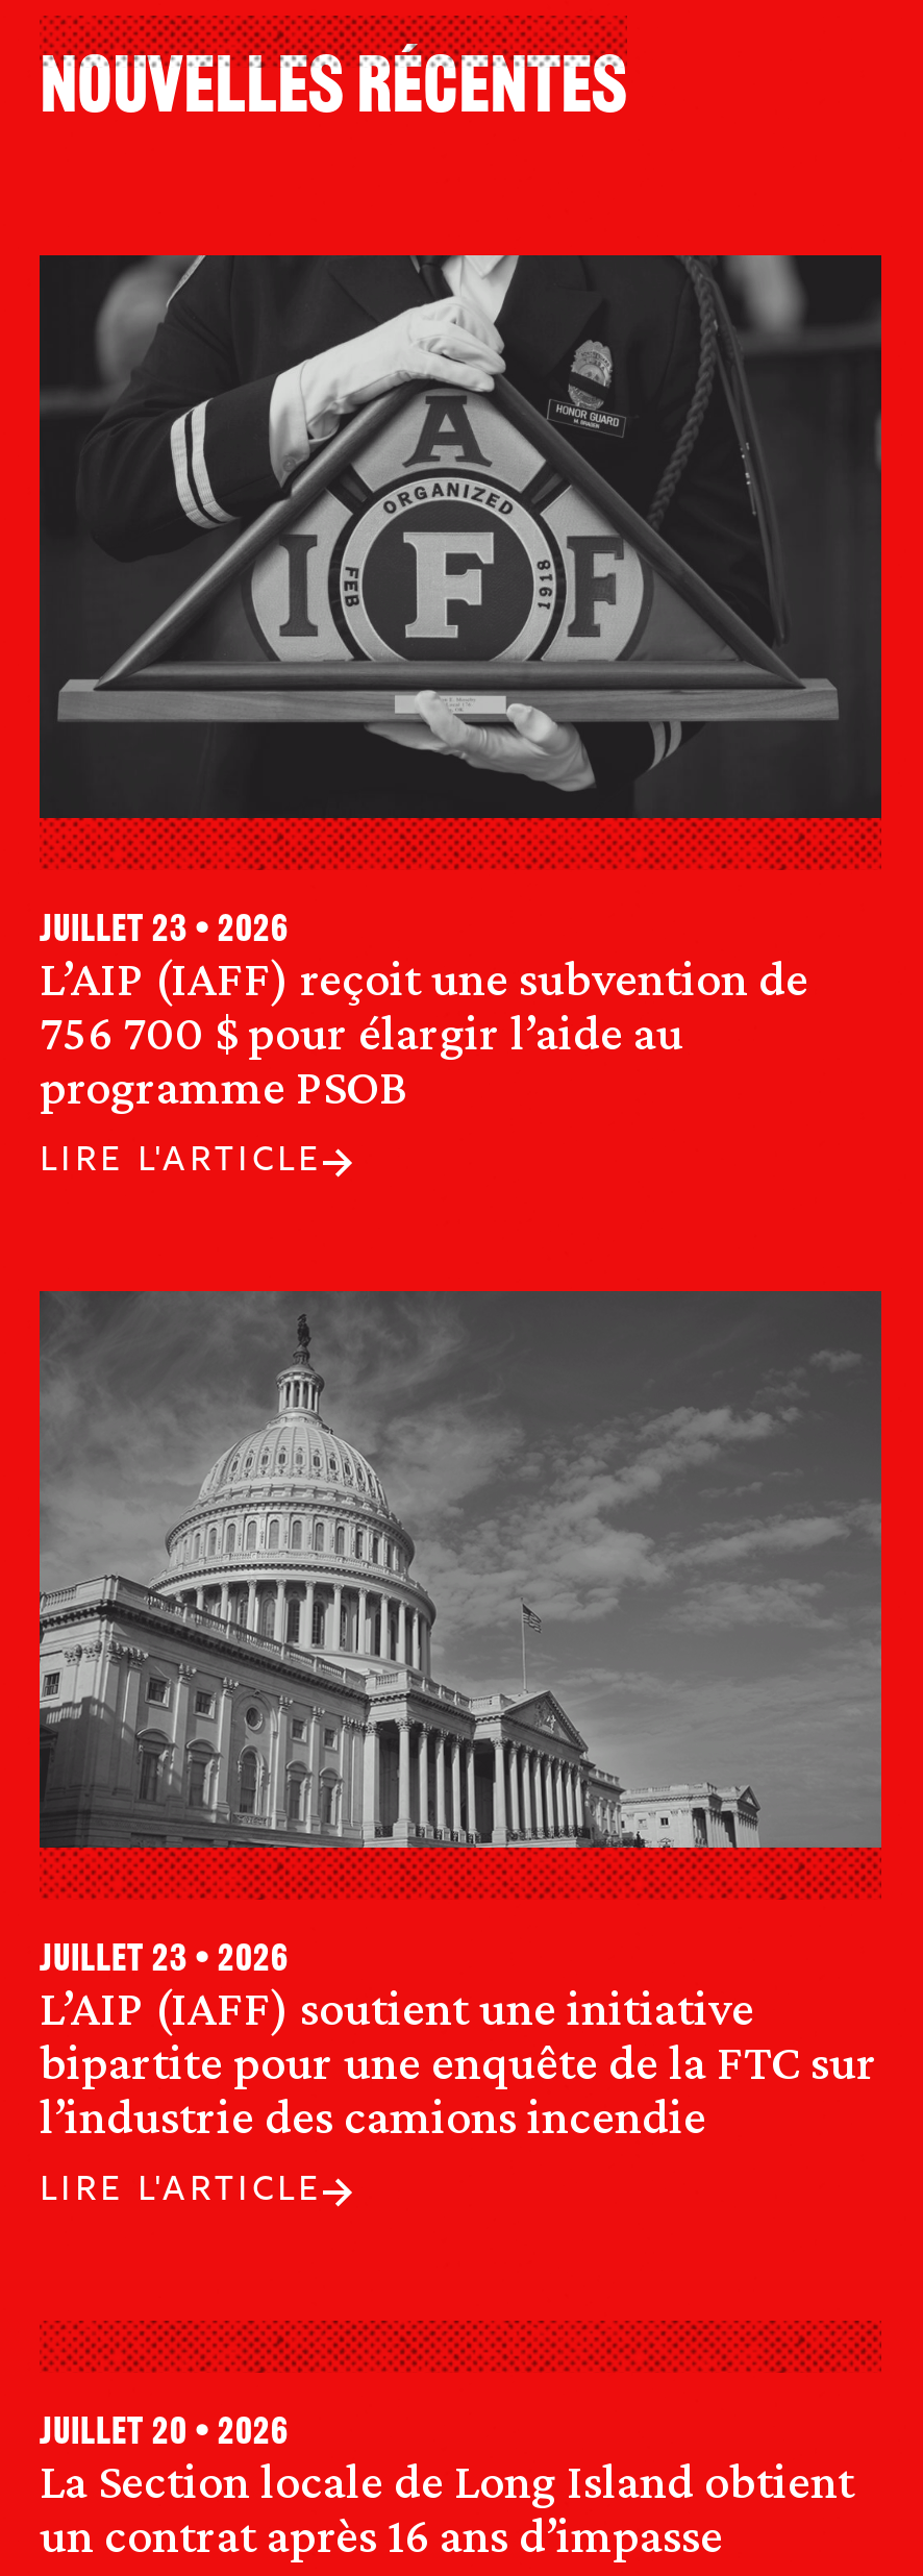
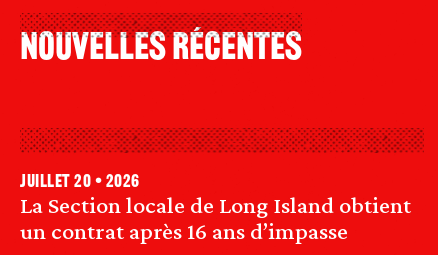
[38,253,883,951] [image] | juillet 23 • 2026 -> none
[40,949,808,1113] L’AIP (IAFF) reçoit une subvention de | 756 700 $ pour élargir l’aide au | programme PSOB -> none
[40,1145,323,1178] LIRE L'ARTICLE -> none
[38,1289,883,1982] [image] | juillet 23 • 2026 -> none
[40,1980,877,2144] L’AIP (IAFF) soutient une initiative | bipartite pour une enquête de la FTC sur | l’industrie des camions incendie -> none
[40,2176,323,2209] LIRE L'ARTICLE -> none

